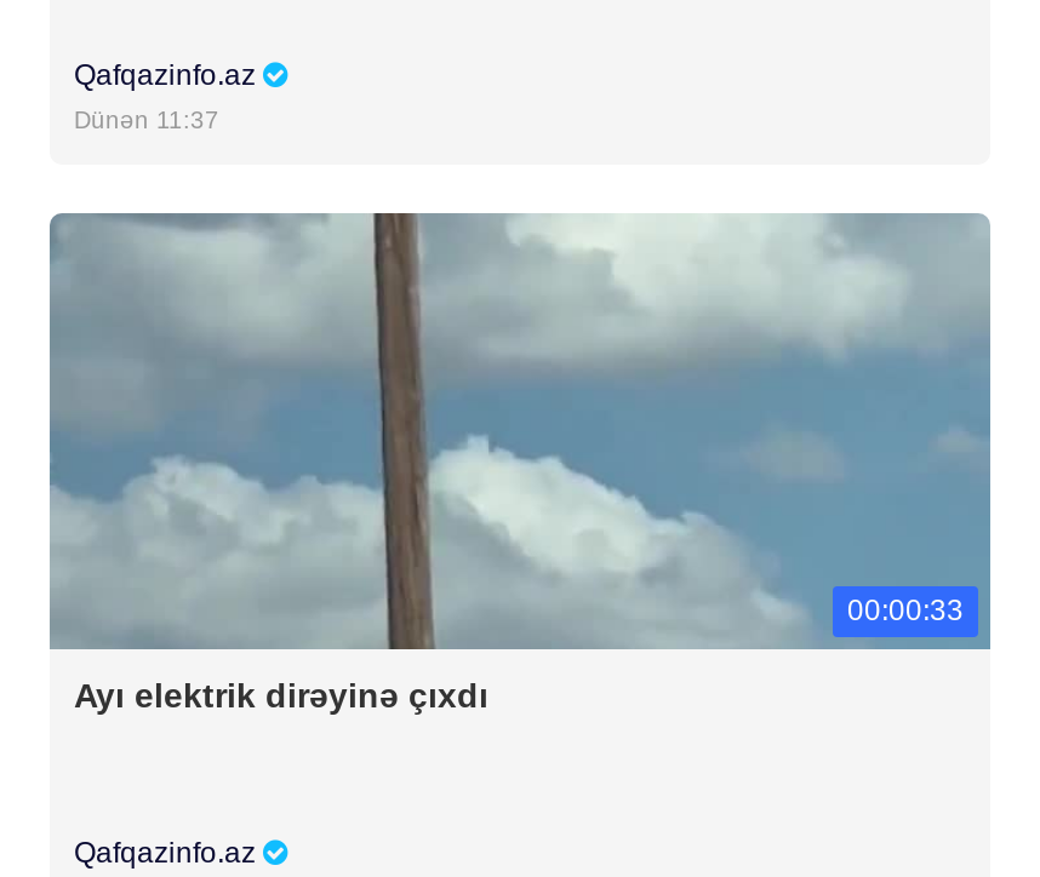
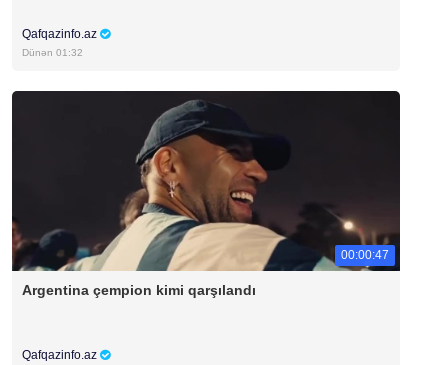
[74,107,219,133] Dünən 11:37 -> [22,47,83,58] Dünən 01:32
[47,211,993,652] [image] | 00:00:33 -> [11,90,401,272] [image] | 00:00:47
[74,676,488,715] Ayı elektrik dirəyinə çıxdı -> [22,282,256,298] Argentina çempion kimi qarşılandı

